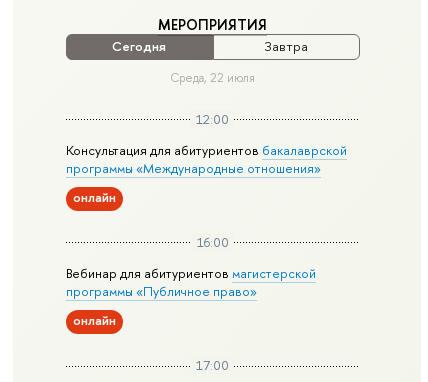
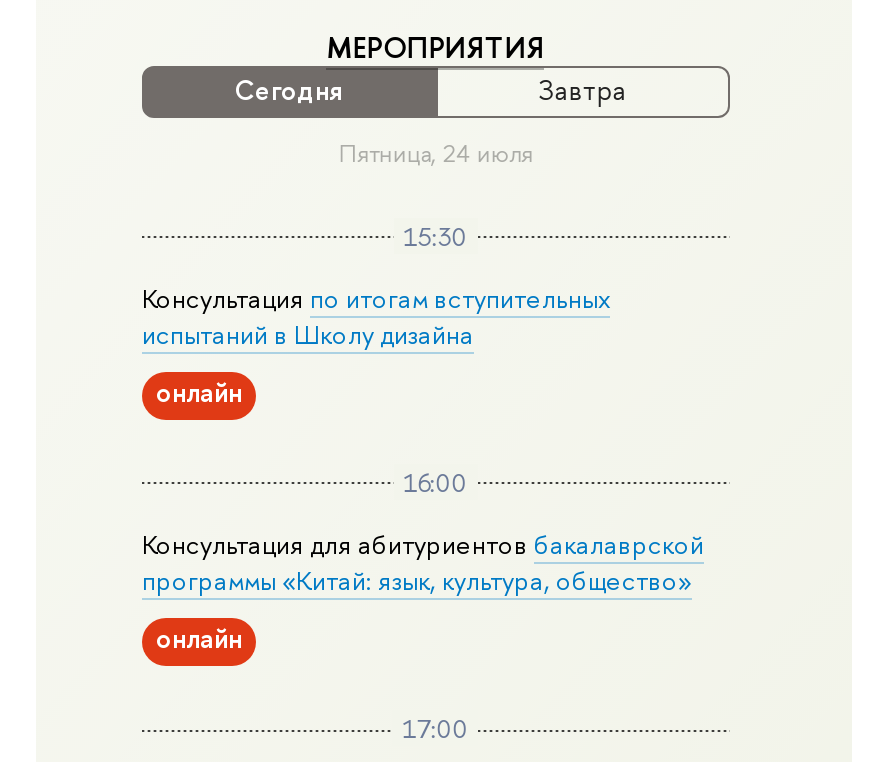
[170,70,255,86] Среда, 22 июля -> [339,139,533,171] Пятница, 24 июля
[196,110,229,128] 12:00 -> [404,217,468,253] 15:30
moved [66,141,347,159] -> [142,527,704,563]: Консультация для абитуриентов бакалаврской
[66,159,321,177] программы «Международные отношения» -> [142,280,610,352] Консультация по итогам вступительных | испытаний в Школу дизайна
[66,264,316,300] Вебинар для абитуриентов магистерской | программы «Публичное право» -> [142,563,692,599] программы «Китай: язык, культура, общество»

